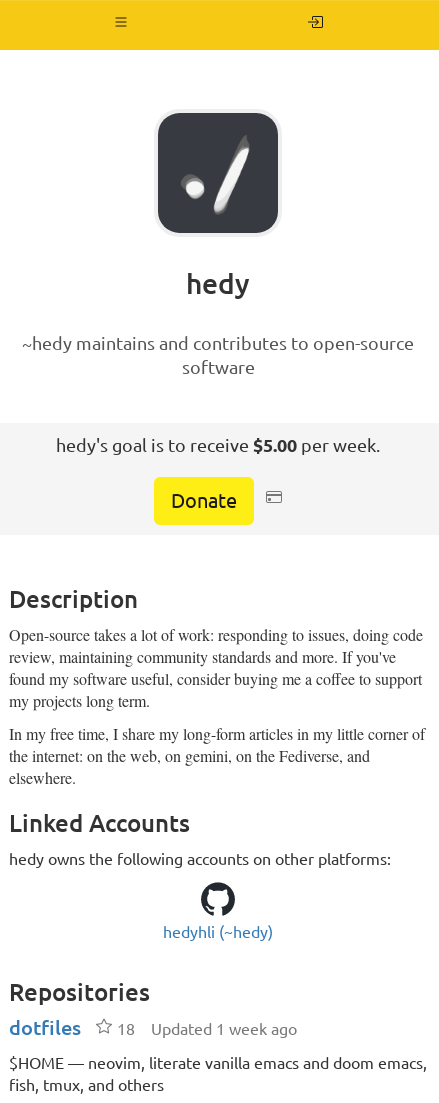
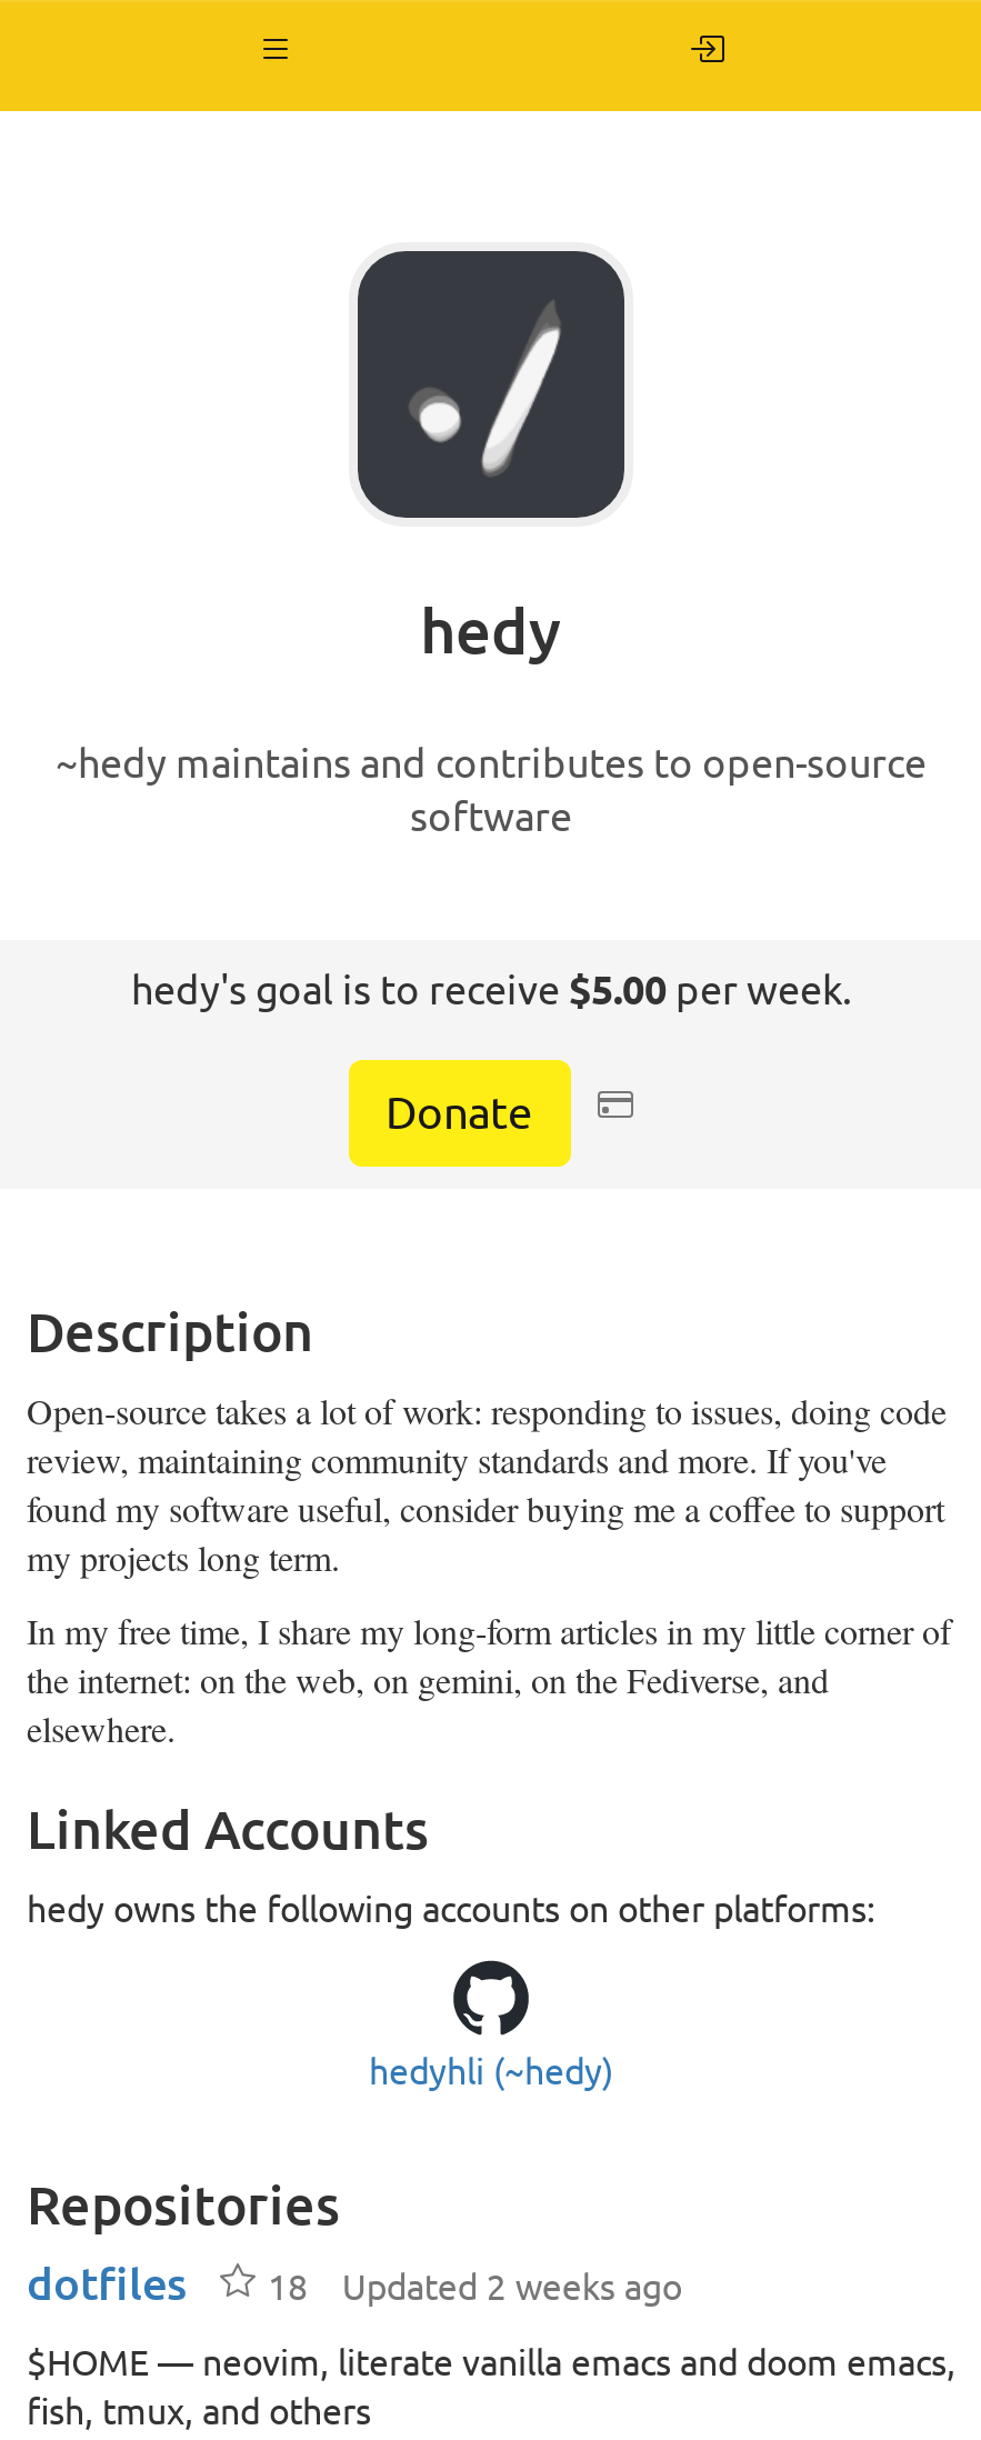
[151,1020,297,1038] Updated 1 week ago -> [342,2266,682,2306] Updated 2 weeks ago

